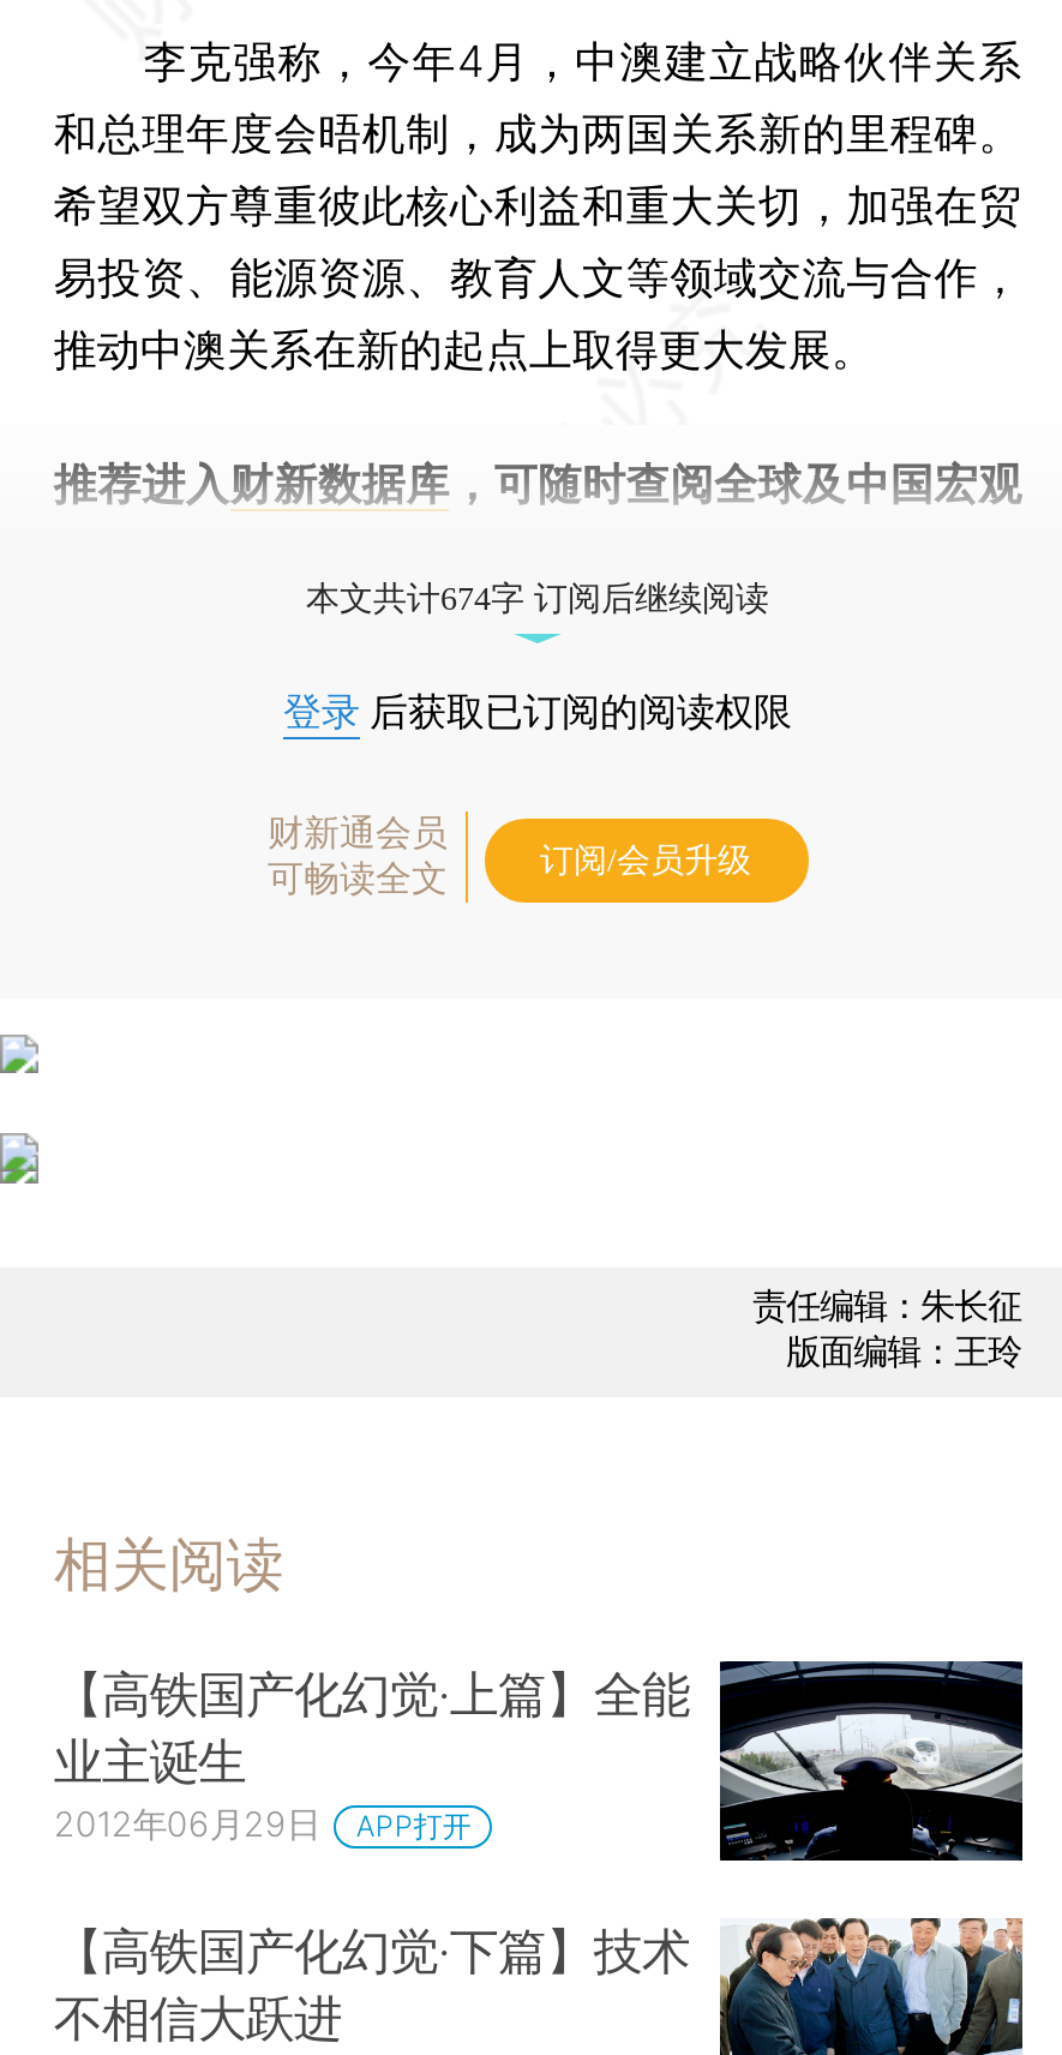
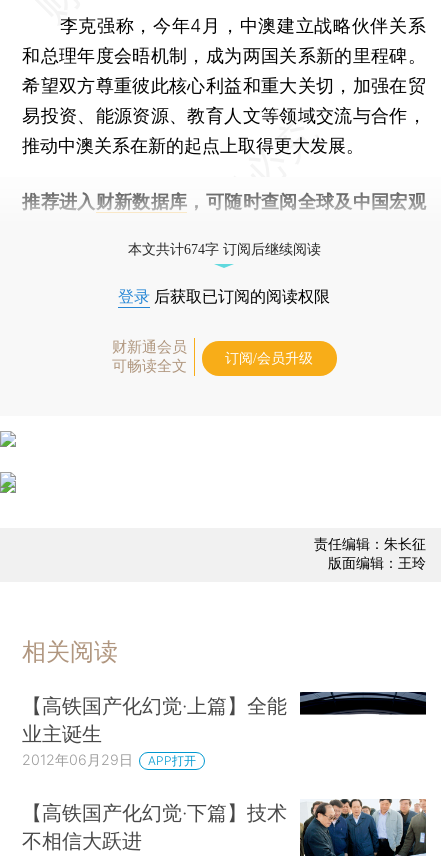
[718,1714,1025,1863] [image] -> none

